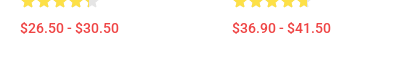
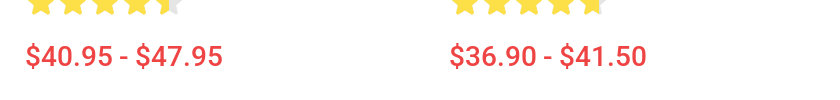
[20,20,119,36] $26.50 - $30.50 -> [25,40,223,72] $40.95 - $47.95

